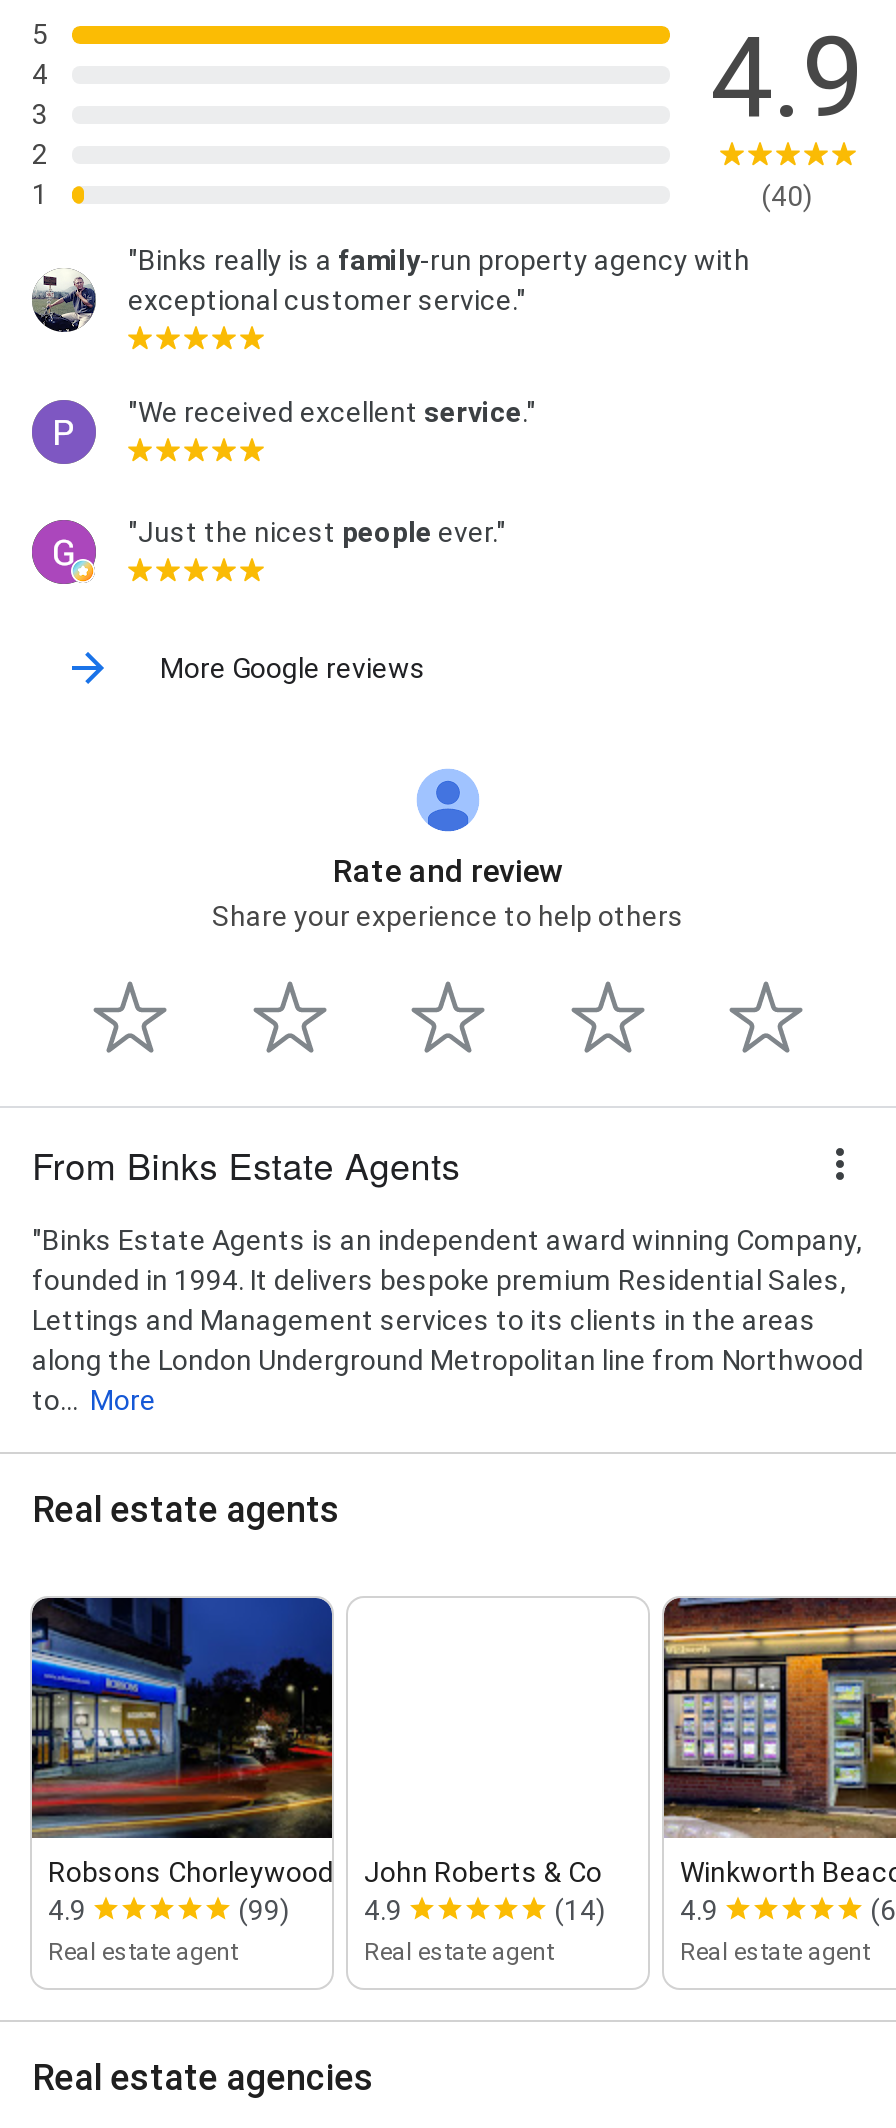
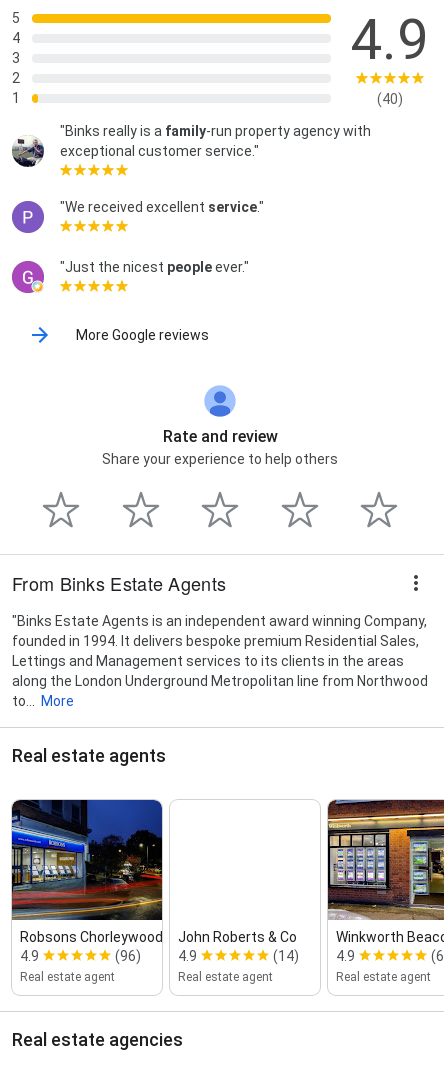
[238,1893,290,1925] (99) -> [115,948,141,964] (96)

